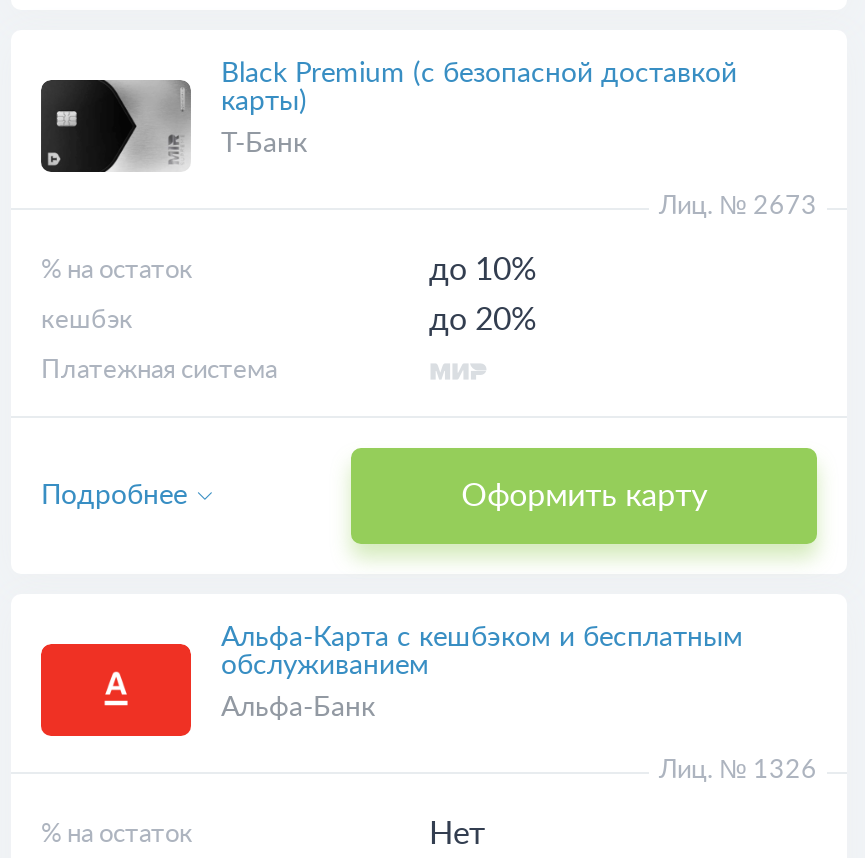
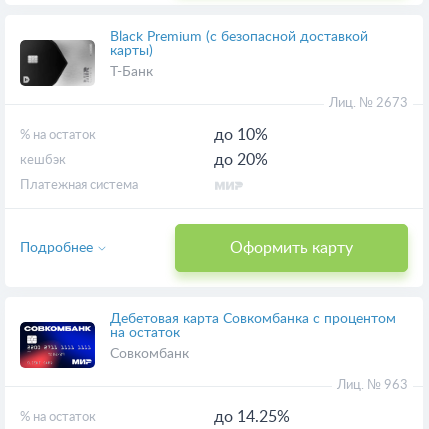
[39,624,743,738] [image] | Альфа-Карта с кешбэком и бесплатным | обслуживанием -> [19,312,396,369] [image] | Дебетовая карта Совкомбанка с процентом | на остаток
[221,694,375,722] Альфа-Банк -> [110,347,189,361] Совкомбанк
[659,758,817,784] Лиц. № 1326 -> [337,379,408,392] Лиц. № 963
[429,818,485,850] Нет -> [214,409,290,425] до 14.25%

